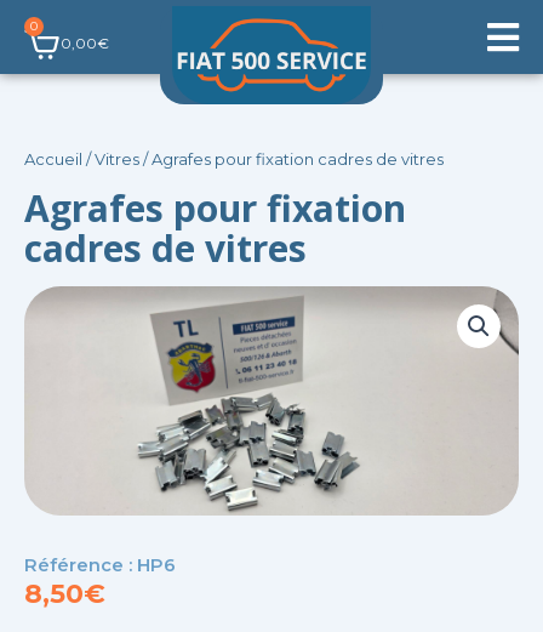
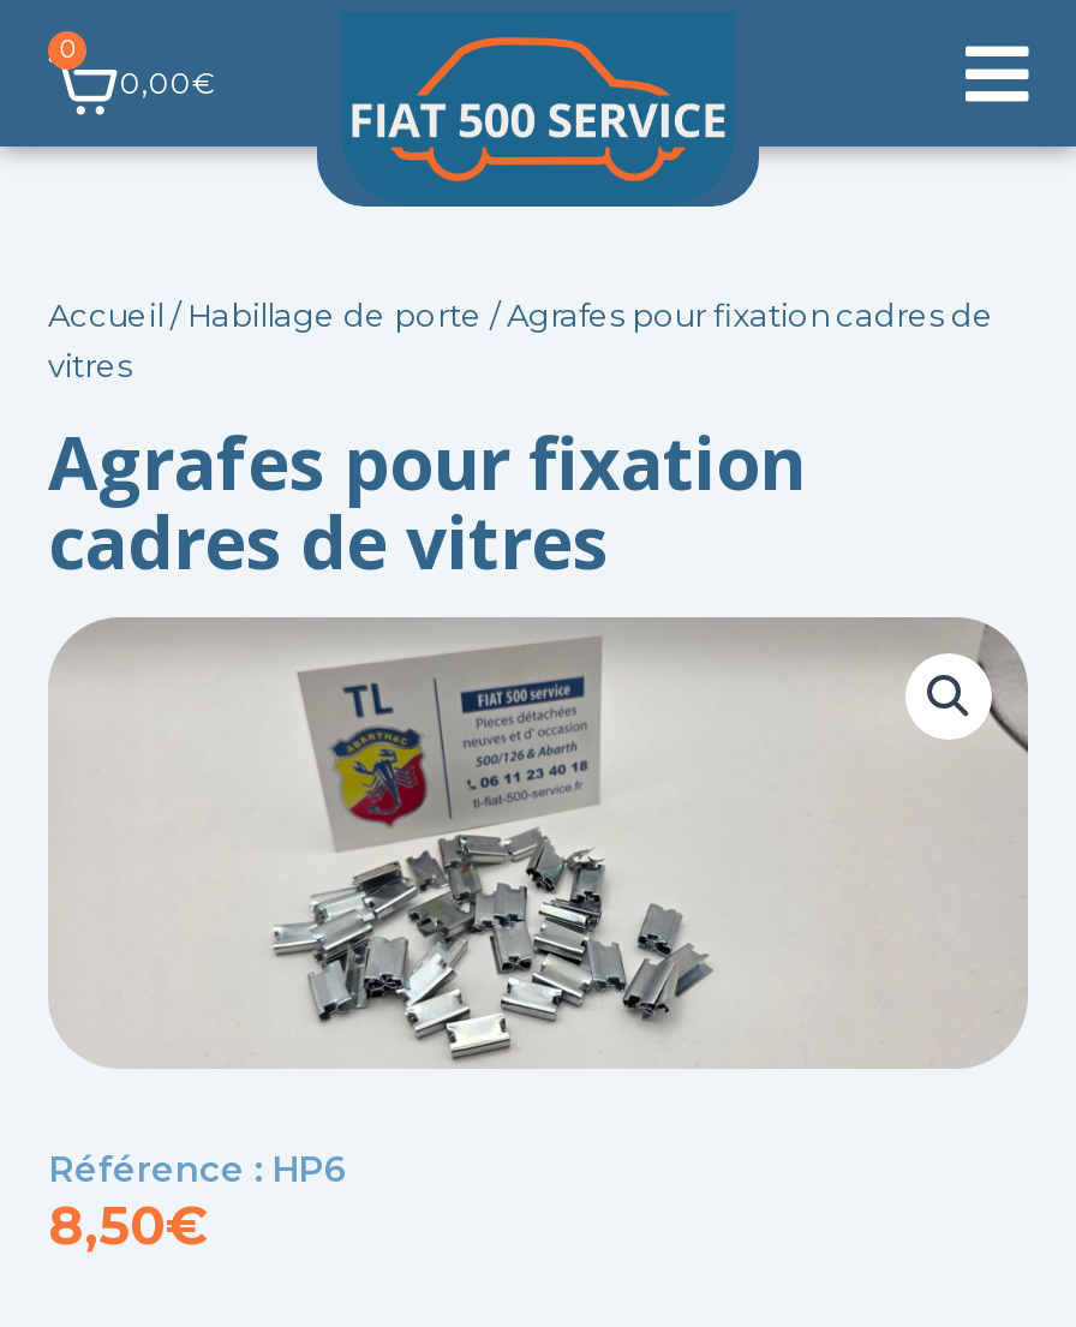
[24,149,444,169] Accueil /Vitres / Agrafes pour fixation cadres de vitres -> [48,295,994,384] Accueil / Habillage de porte / Agrafes pour fixation cadres de | vitres

